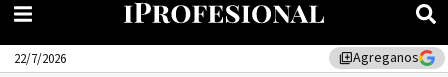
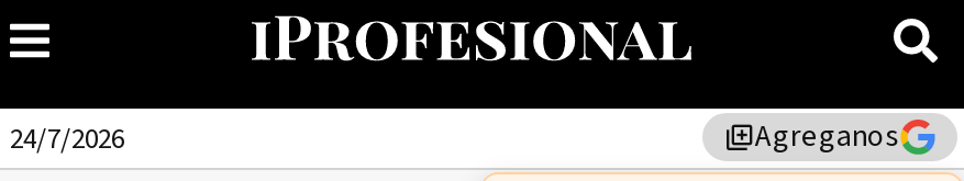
[14,51,66,68] 22/7/2026 -> [10,122,124,159] 24/7/2026

